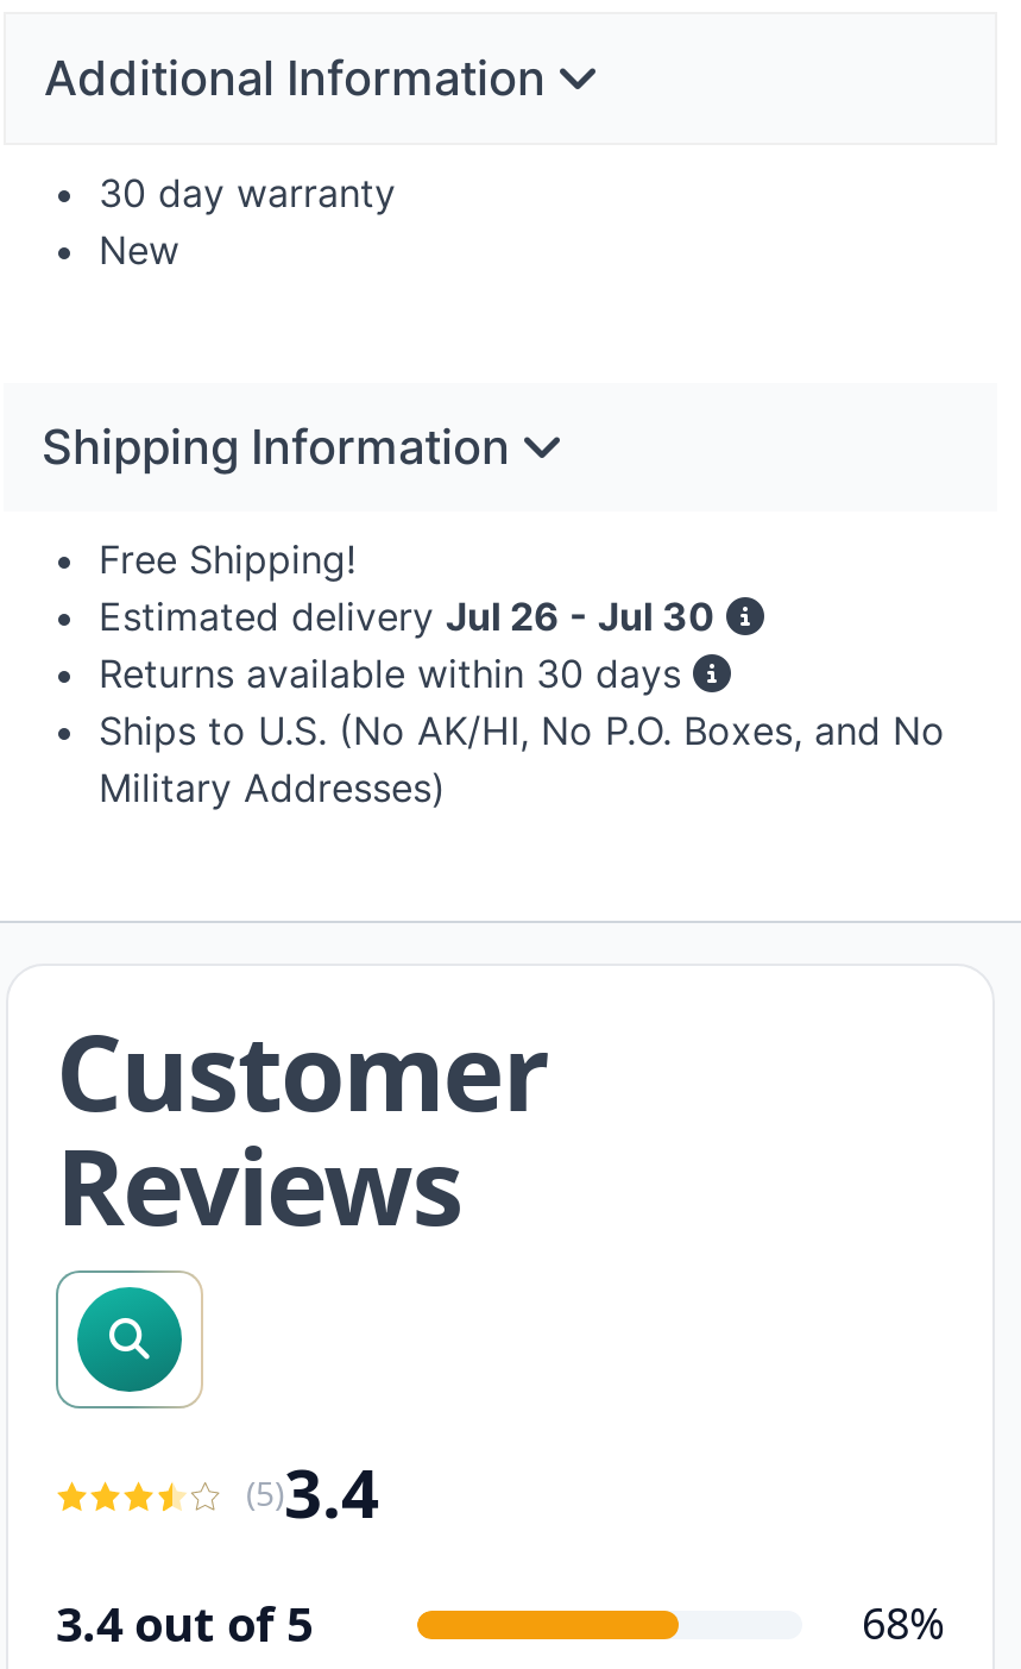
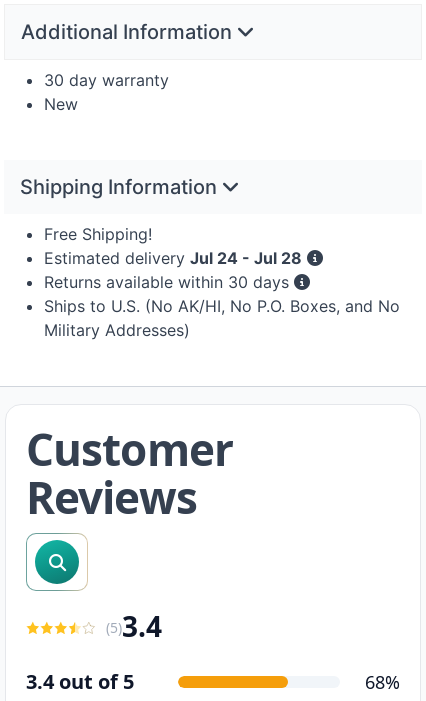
[99,591,714,639] Estimated delivery Jul 26 - Jul 30 -> [44,248,302,268] Estimated delivery Jul 24 - Jul 28

